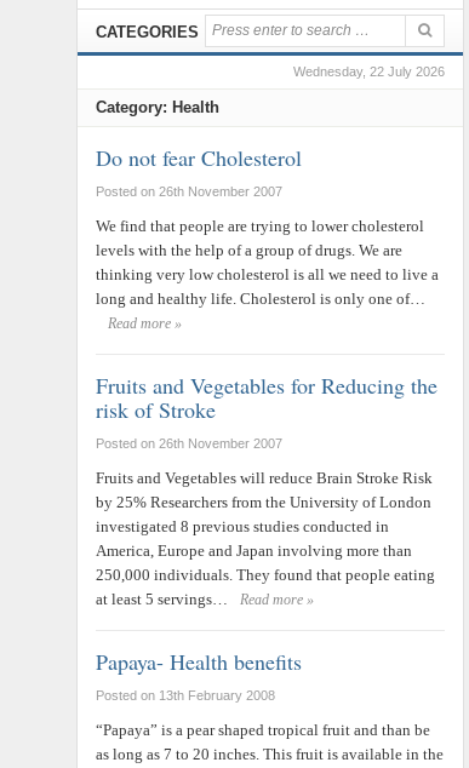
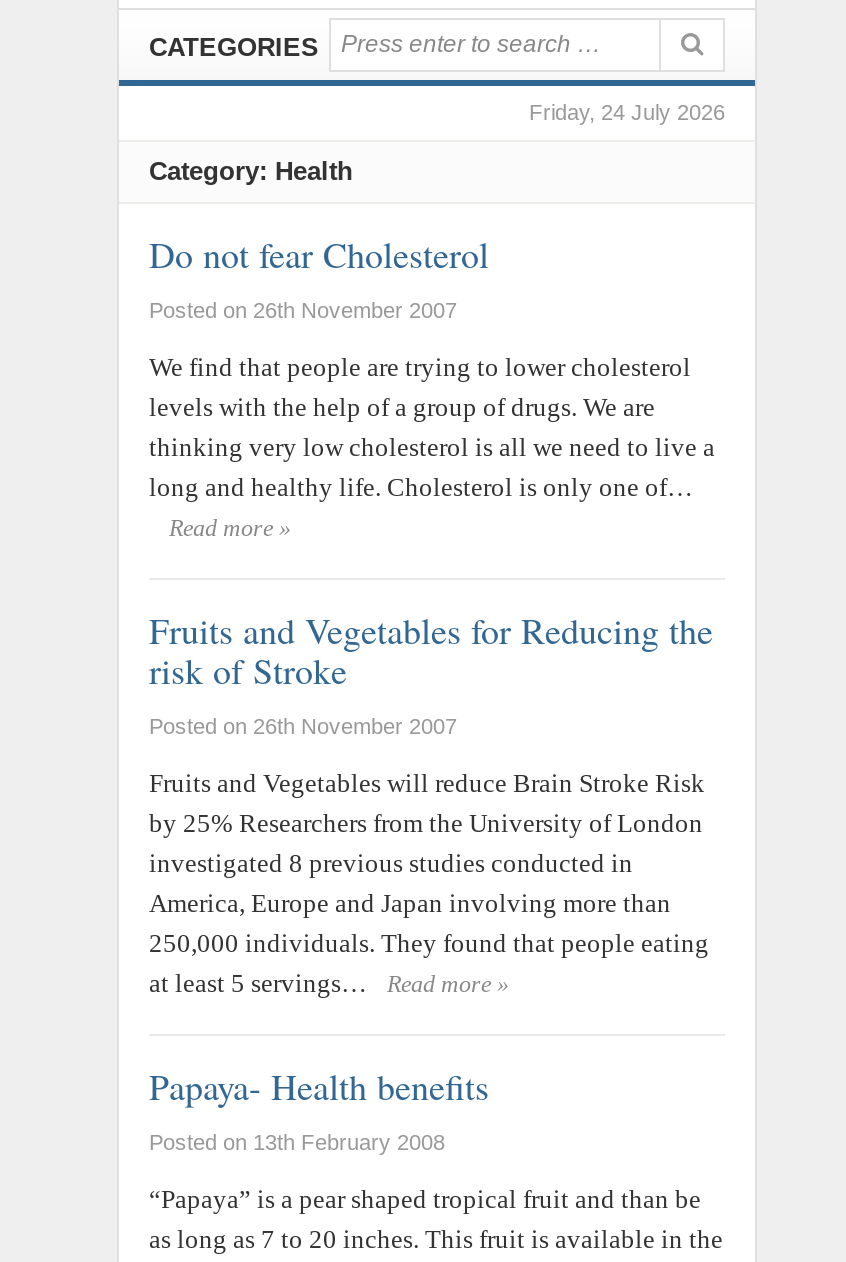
[293,64,445,79] Wednesday, 22 July 2026 -> [529,100,725,124] Friday, 24 July 2026

